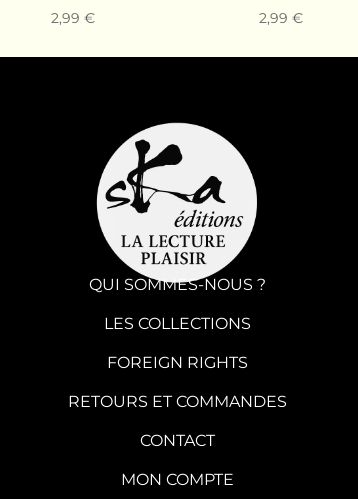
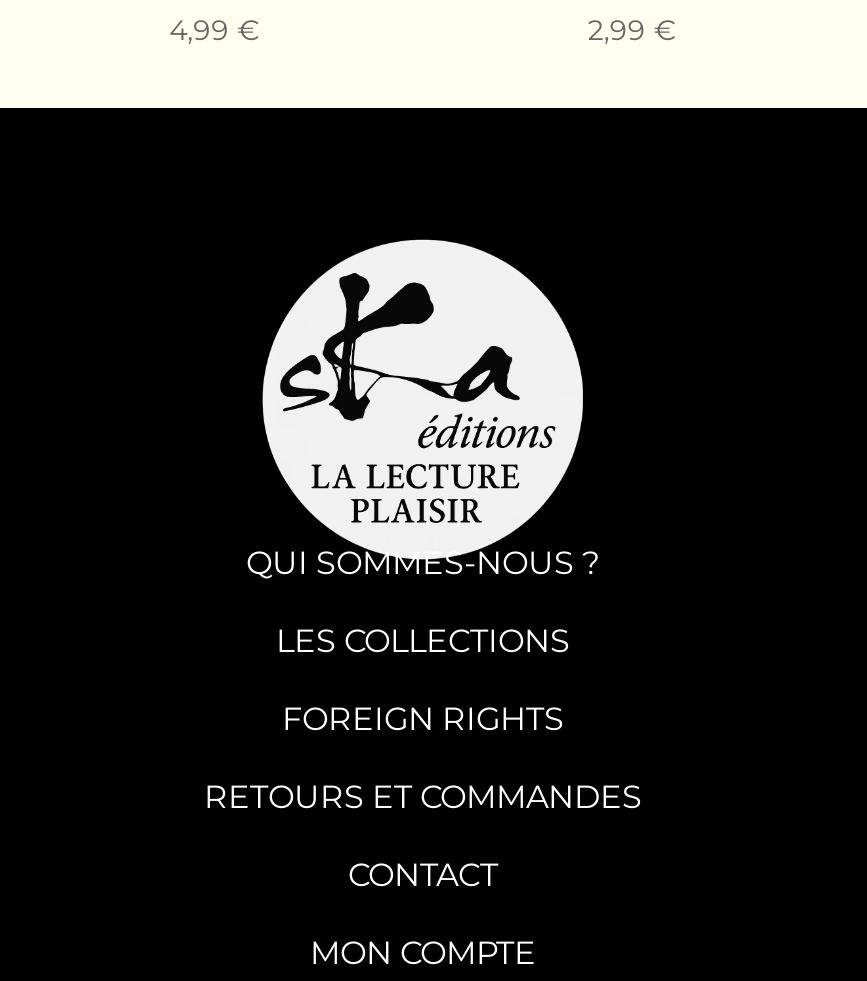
[51,9,95,27] 2,99 € -> [169,12,259,48] 4,99 €

